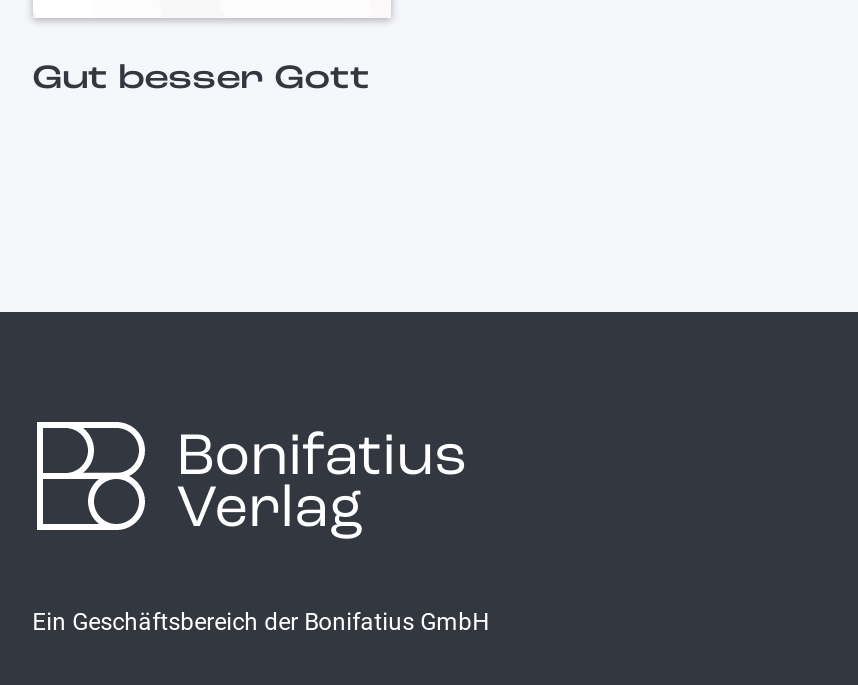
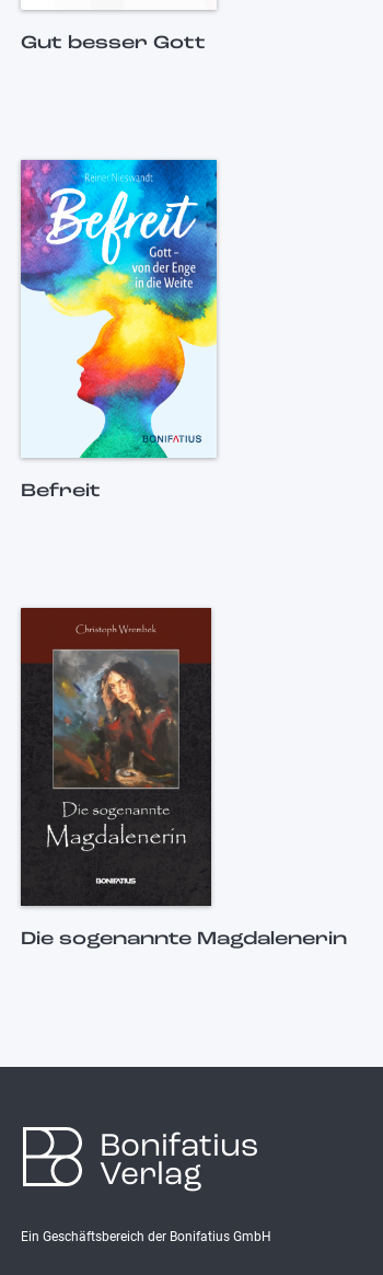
none -> [20,159,218,500] [image] | Befreit
none -> [20,606,346,948] [image] | Die sogenannte Magdalenerin

